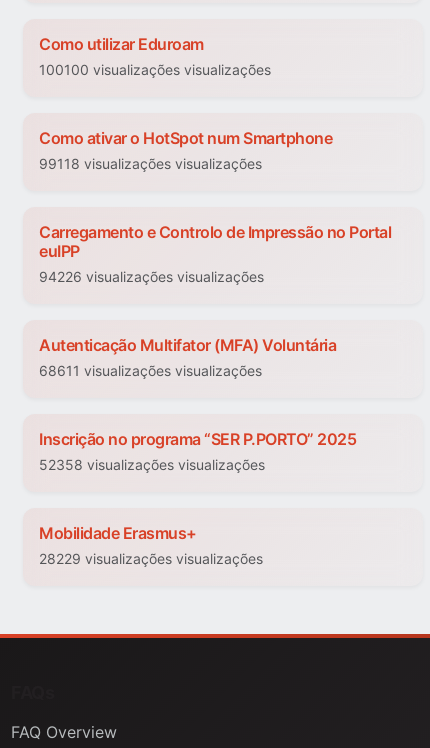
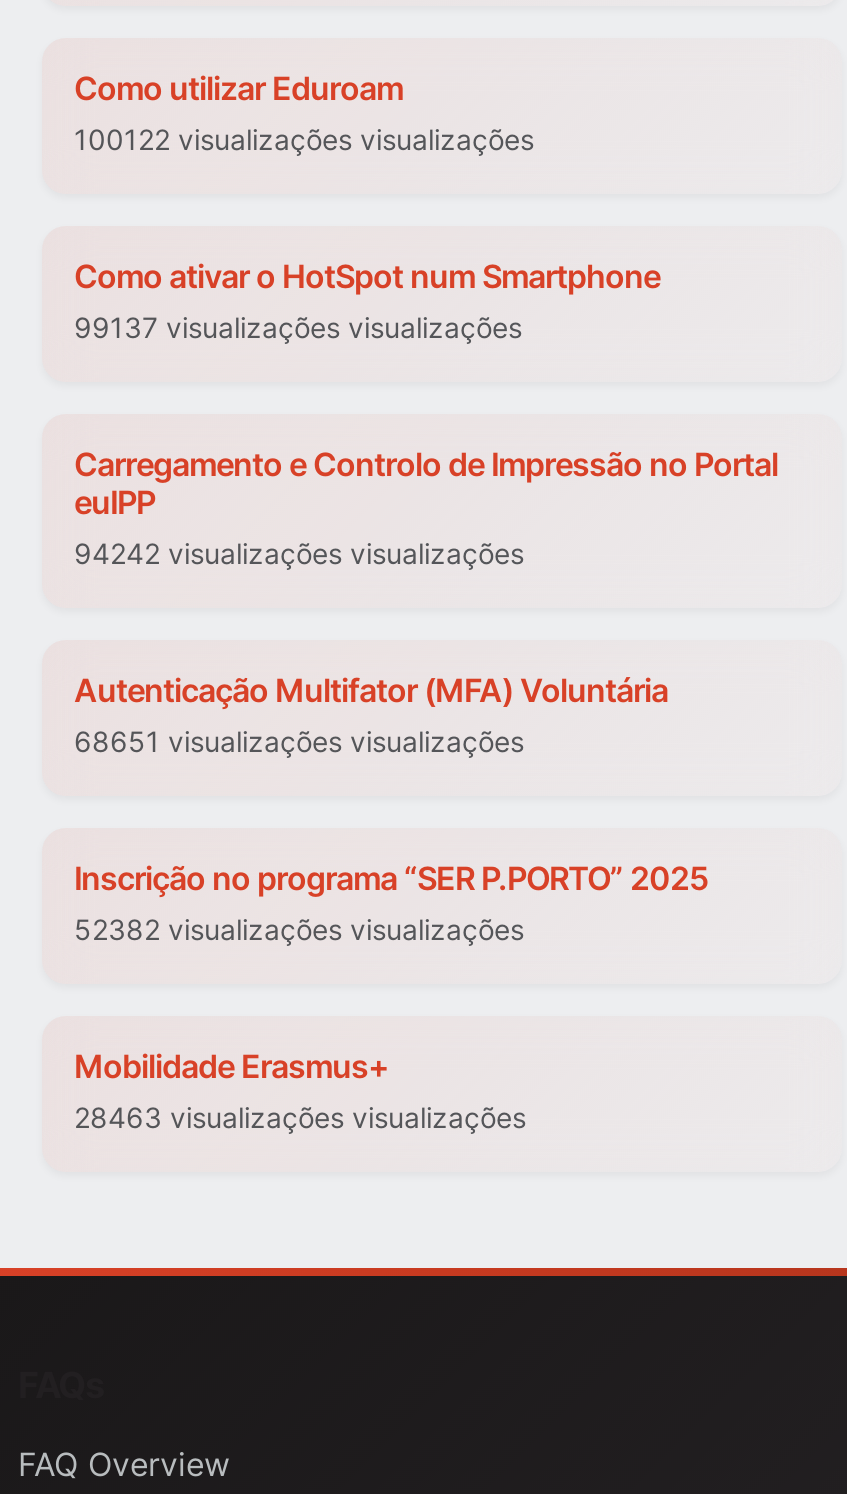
[39,61,271,78] 100100 visualizações visualizações -> [74,123,534,157] 100122 visualizações visualizações
[39,155,262,172] 99118 visualizações visualizações -> [74,311,522,345] 99137 visualizações visualizações
[39,268,264,285] 94226 visualizações visualizações -> [74,537,524,571] 94242 visualizações visualizações
[39,362,262,379] 68611 visualizações visualizações -> [74,725,524,759] 68651 visualizações visualizações
[39,456,265,473] 52358 visualizações visualizações -> [74,913,524,947] 52382 visualizações visualizações
[39,550,263,567] 28229 visualizações visualizações -> [74,1101,526,1135] 28463 visualizações visualizações

